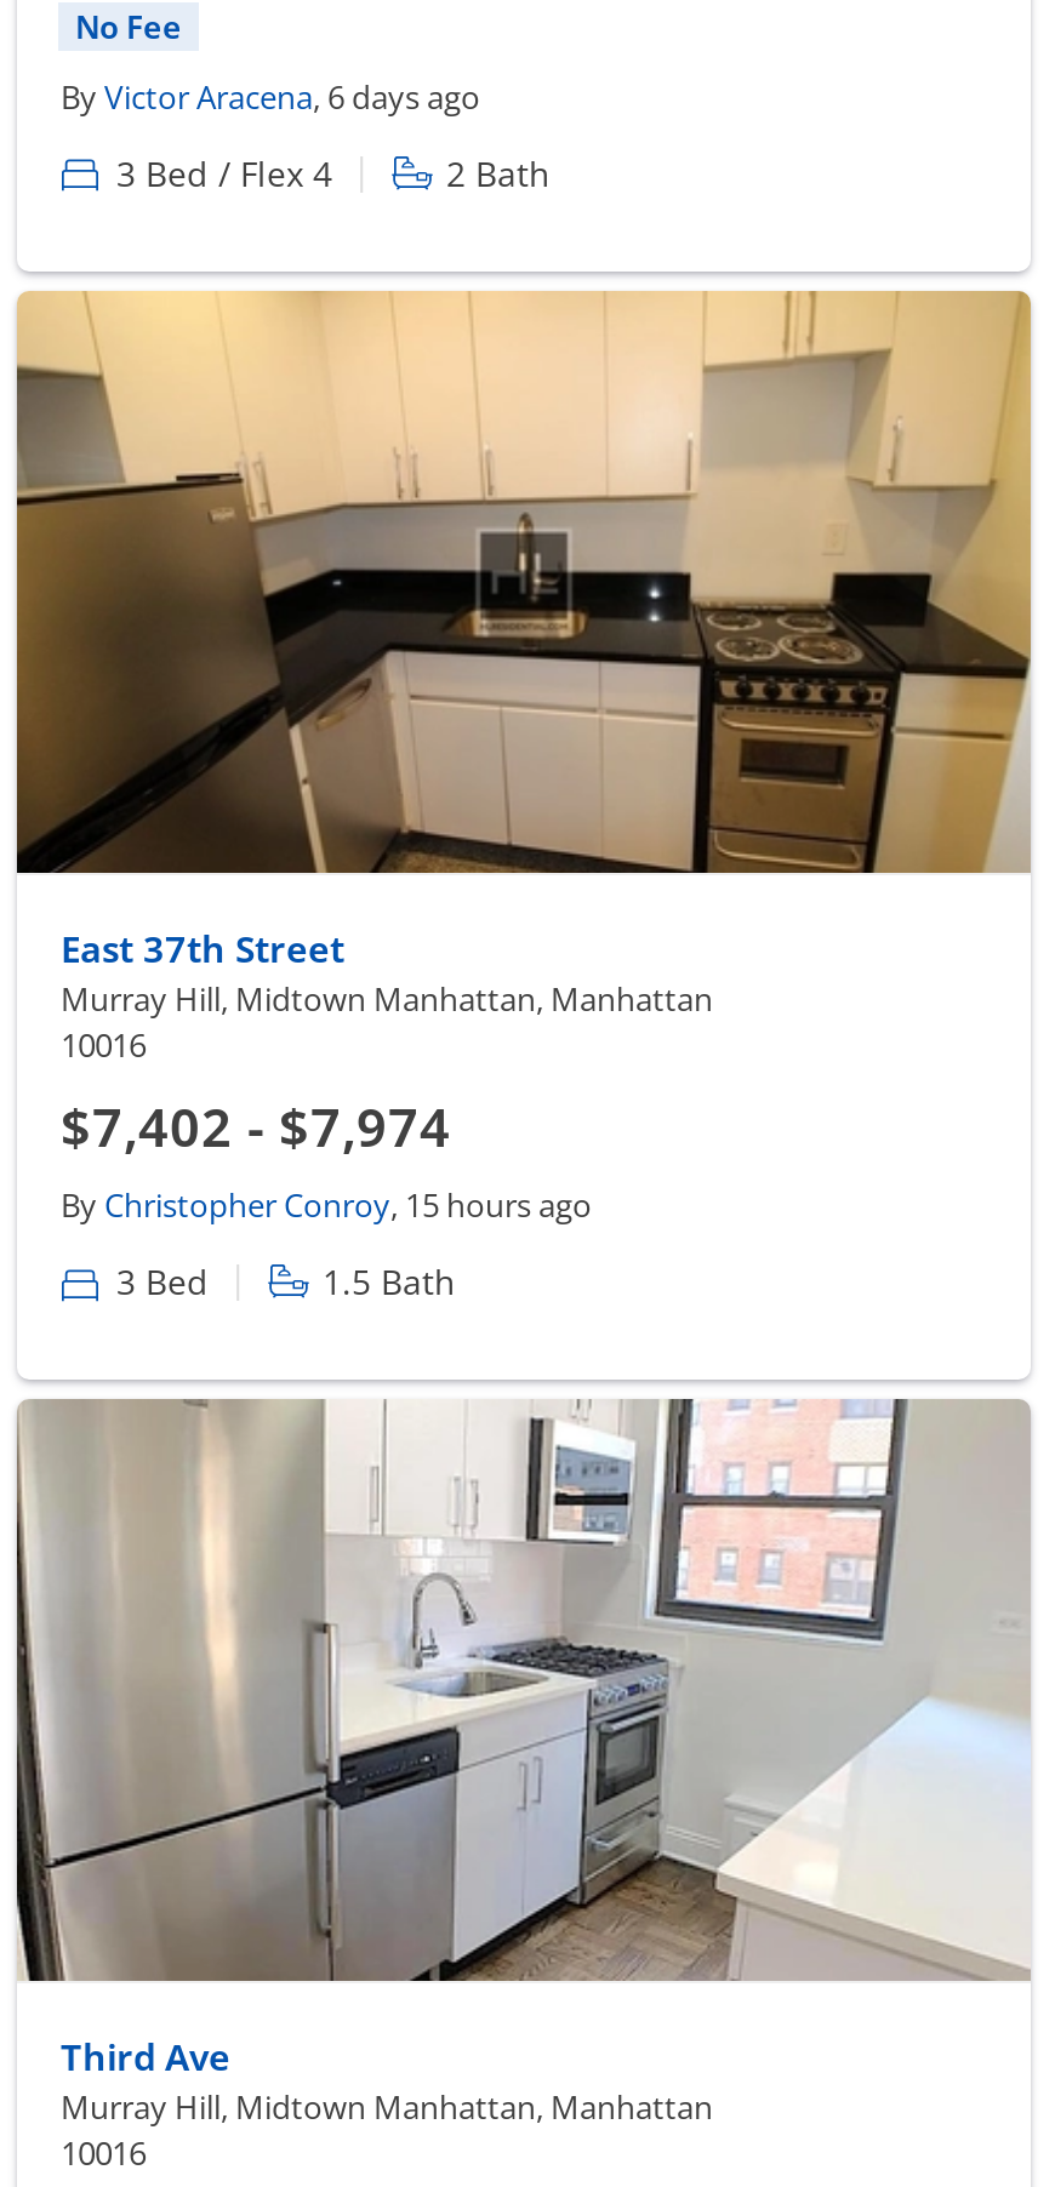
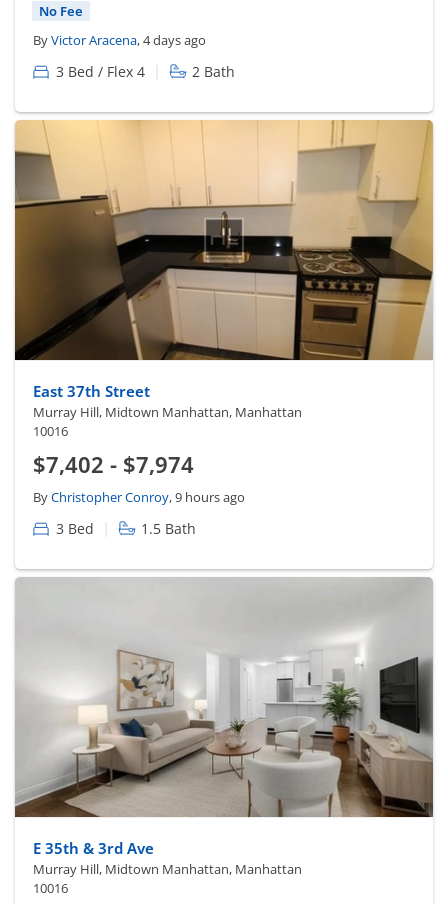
[61,75,480,119] By Victor Aracena, 6 days ago -> [33,31,206,49] By Victor Aracena, 4 days ago
[61,1184,592,1227] By Christopher Conroy, 15 hours ago -> [33,488,245,506] By Christopher Conroy, 9 hours ago
[15,1399,1031,2081] [image] | Third Ave -> [14,577,434,858] [image] | E 35th & 3rd Ave

